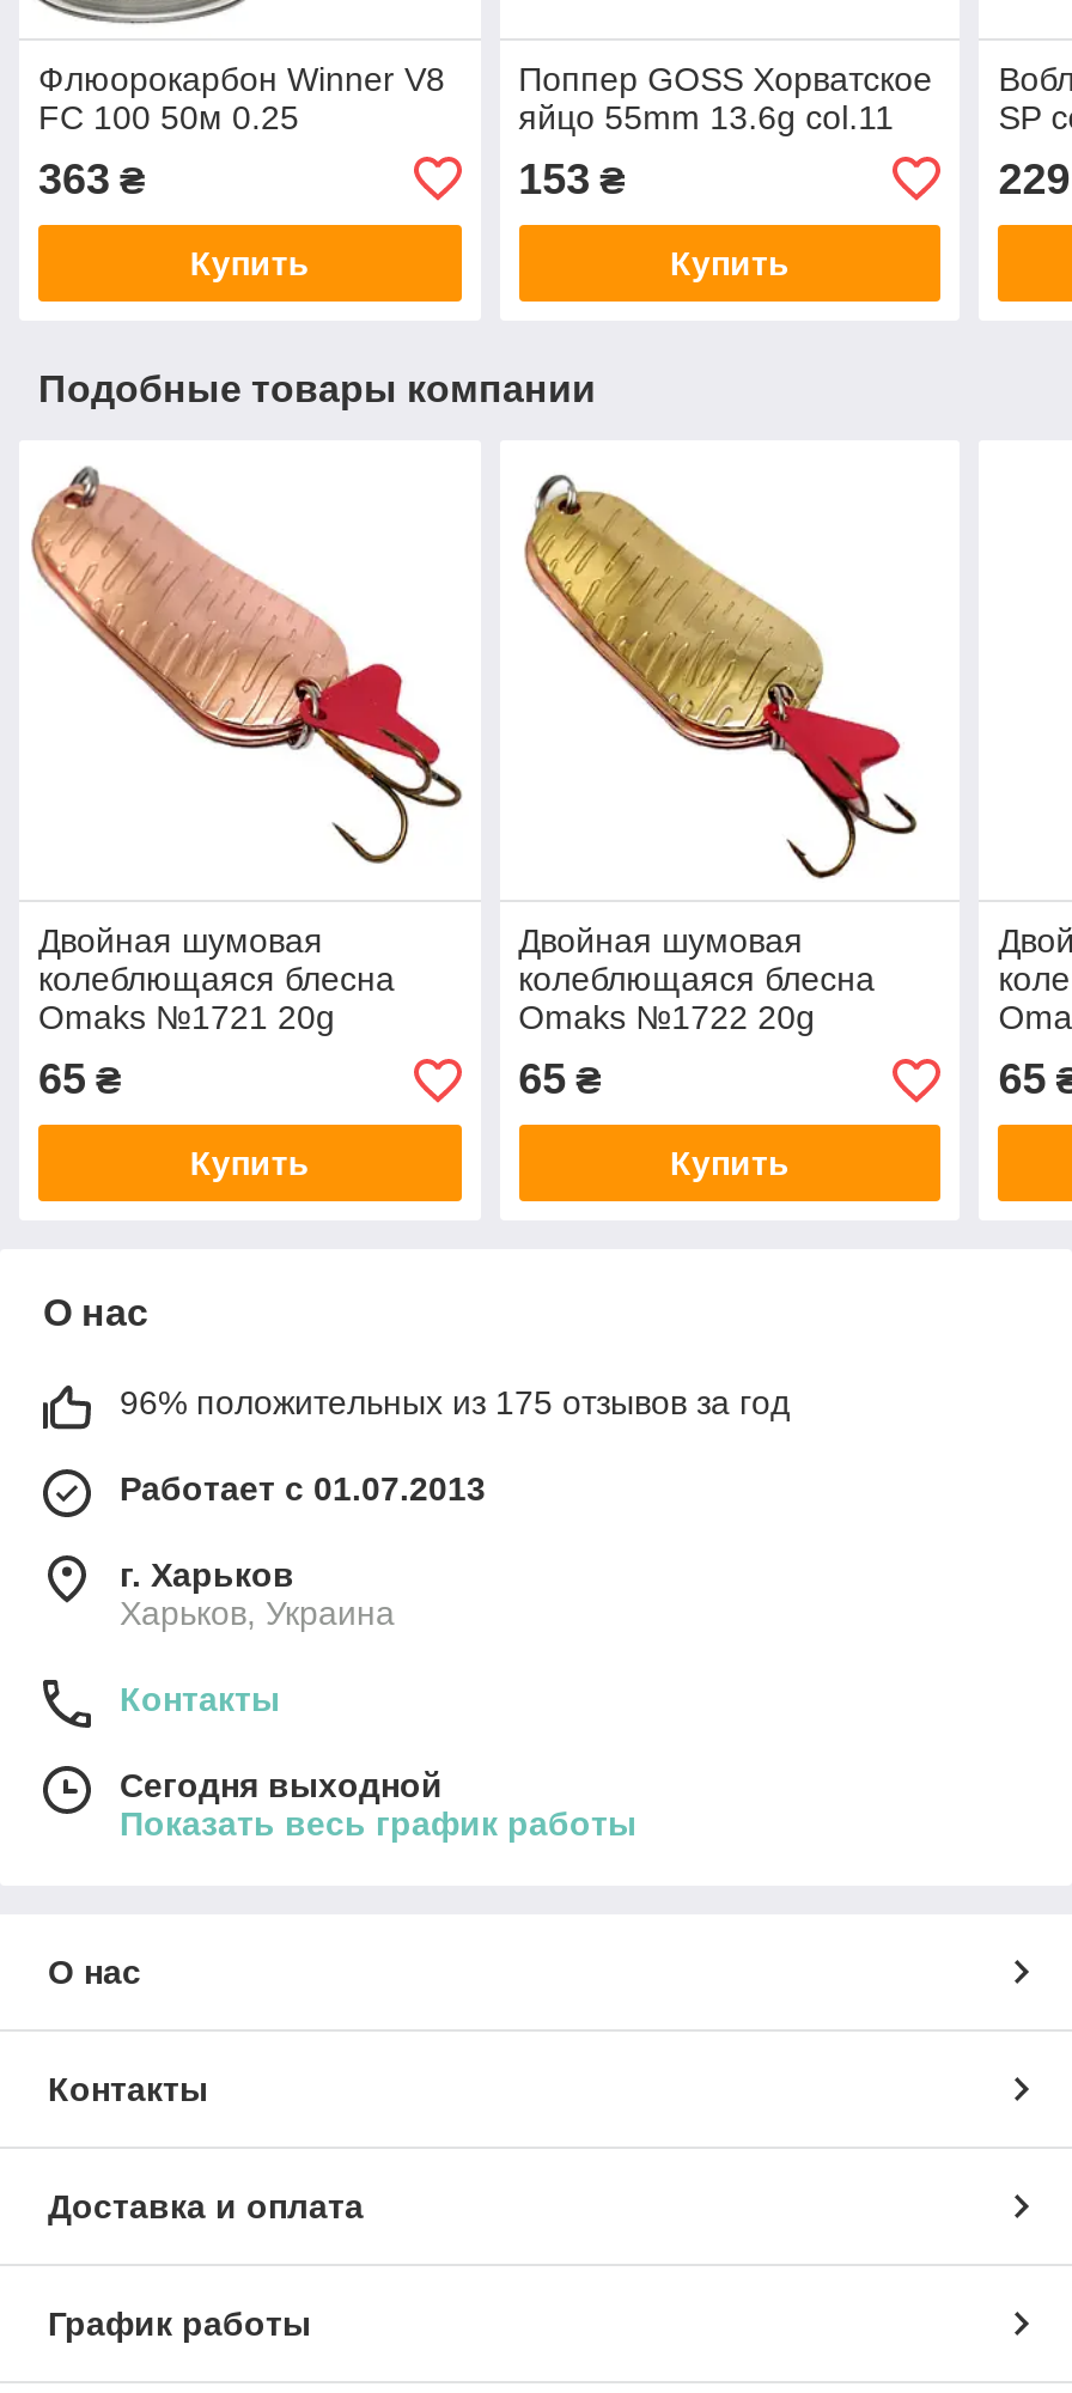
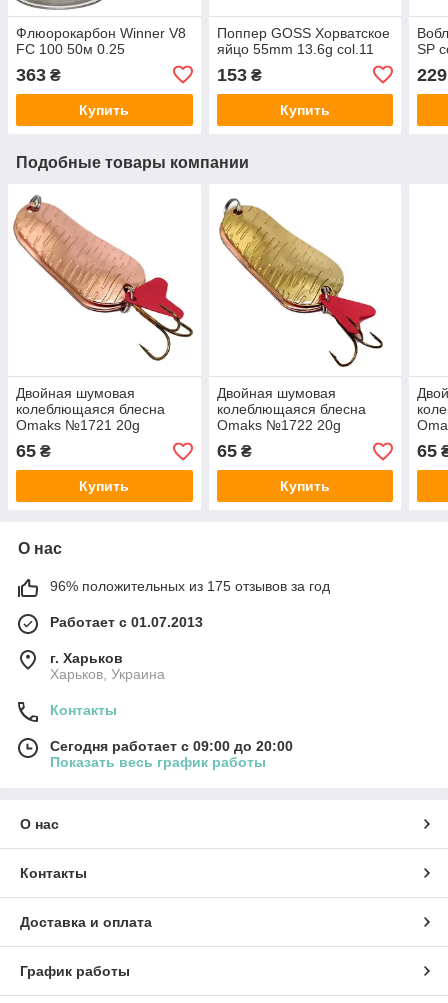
[120,1767,443,1806] Сегодня выходной -> [50,738,293,754] Сегодня работает с 09:00 до 20:00

